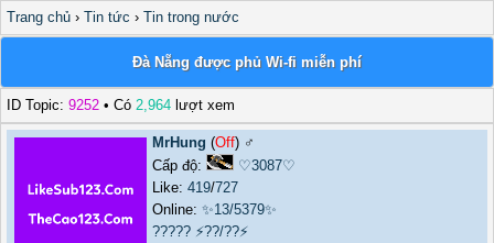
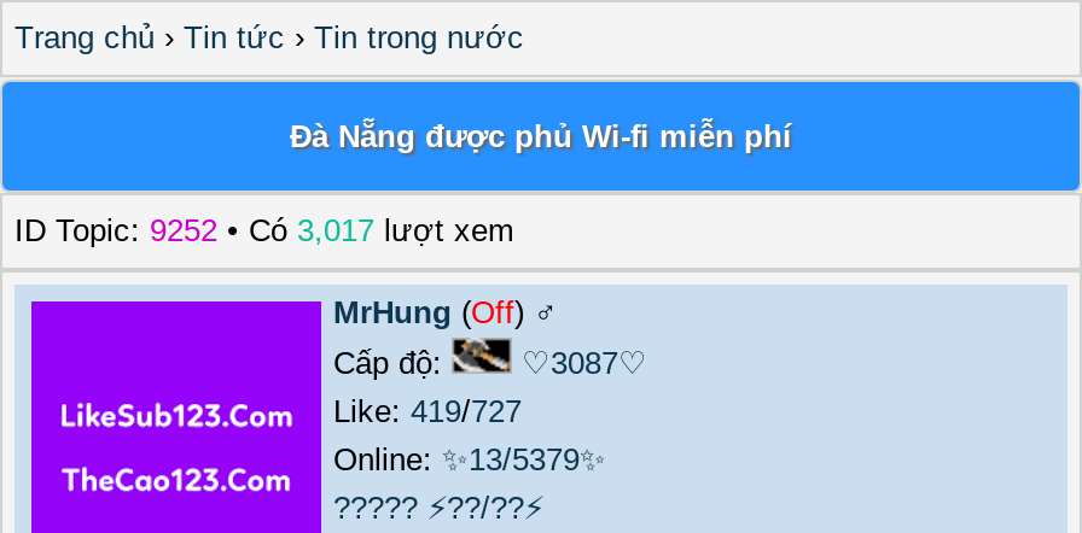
[7,97,235,114] ID Topic: 9252 • Có 2,964 lượt xem -> [14,213,514,249] ID Topic: 9252 • Có 3,017 lượt xem

